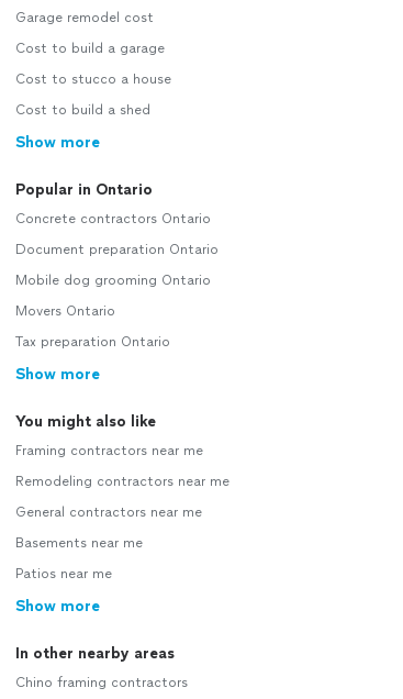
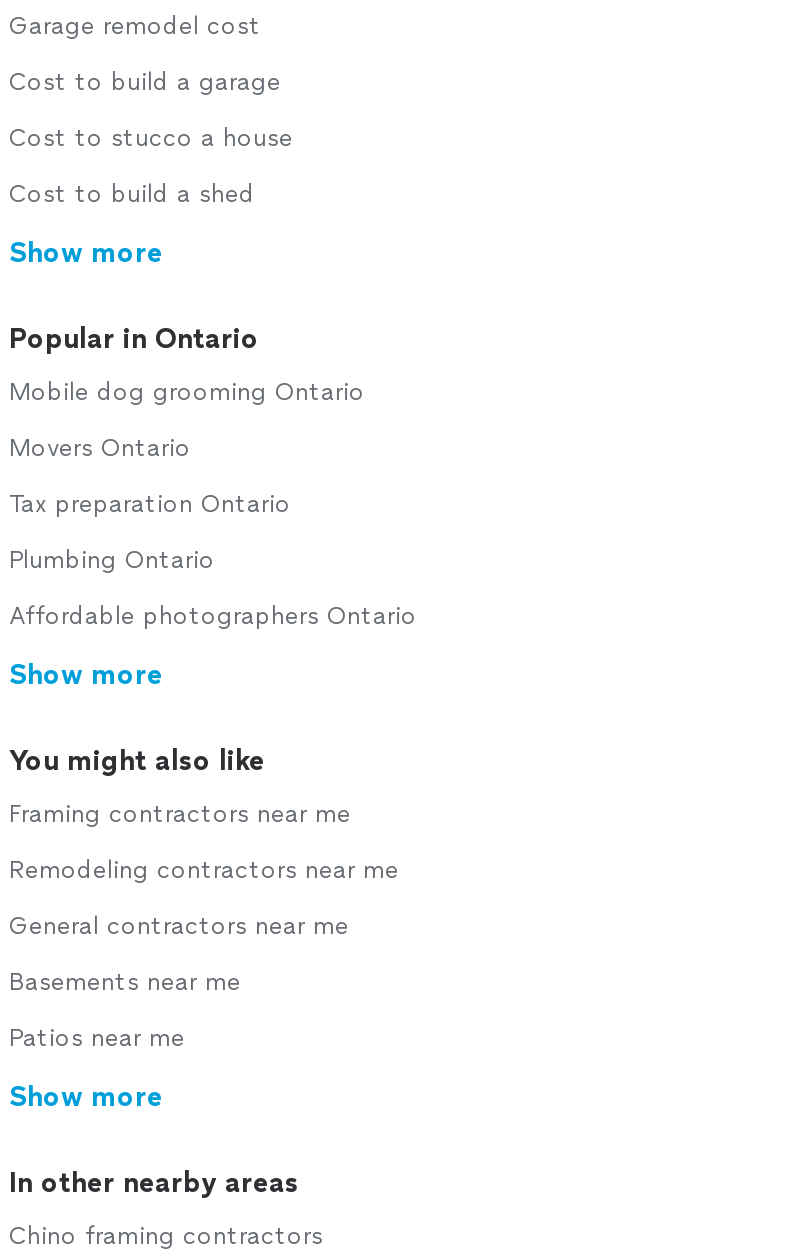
[15,211,219,257] Concrete contractors Ontario | Document preparation Ontario -> none
moved [15,273,211,349] -> [9,378,365,518]: Mobile dog grooming Ontario | Movers Ontario | Tax preparation Ontario
none -> [9,546,417,630] Plumbing Ontario | Affordable photographers Ontario

